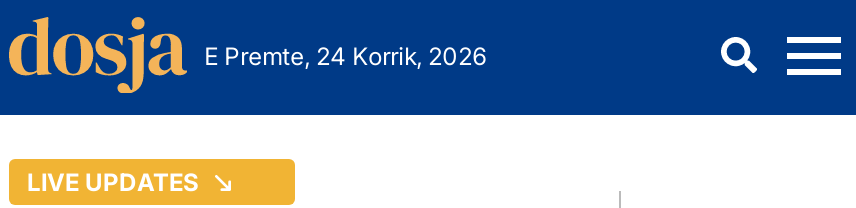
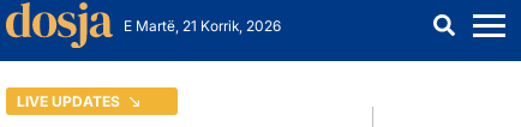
[204,40,486,70] E Premte, 24 Korrik, 2026 -> [123,16,280,34] E Martë, 21 Korrik, 2026

